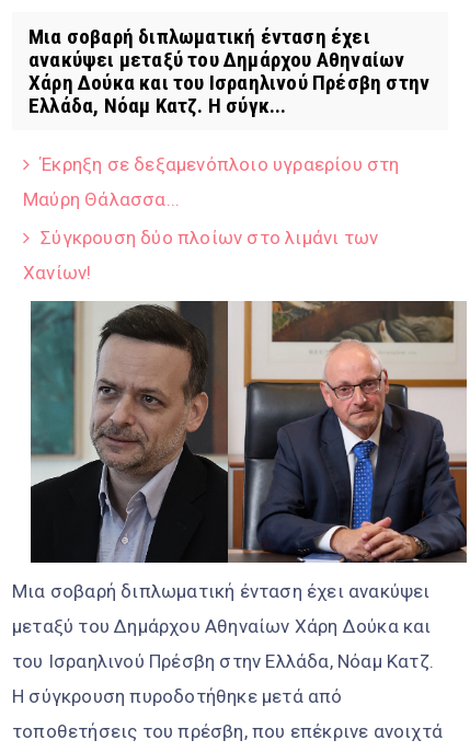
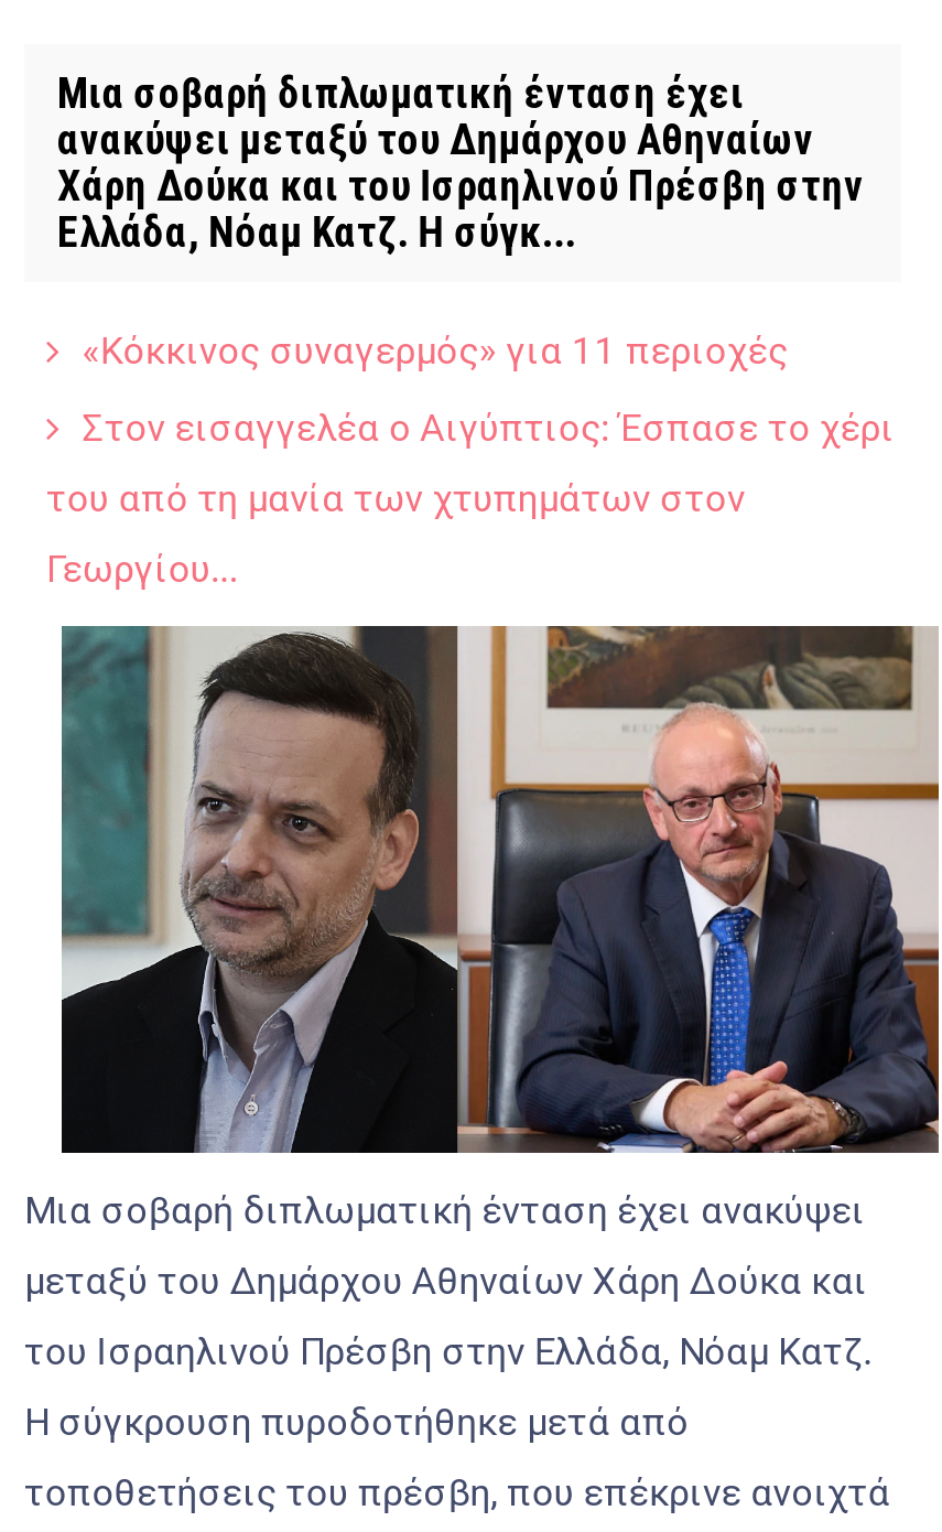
[41,153,399,175] Έκρηξη σε δεξαμενόπλοιο υγραερίου στη -> [82,328,788,372] «Κόκκινος συναγερμός» για 11 περιοχές
[23,188,180,210] Μαύρη Θάλασσα... -> [82,405,894,449] Στον εισαγγελέα ο Αιγύπτιος: Έσπασε το χέρι
[41,226,378,248] Σύγκρουση δύο πλοίων στο λιμάνι των -> [46,476,745,520] του από τη μανία των χτυπημάτων στον
[23,261,91,283] Χανίων! -> [46,546,238,590] Γεωργίου...

